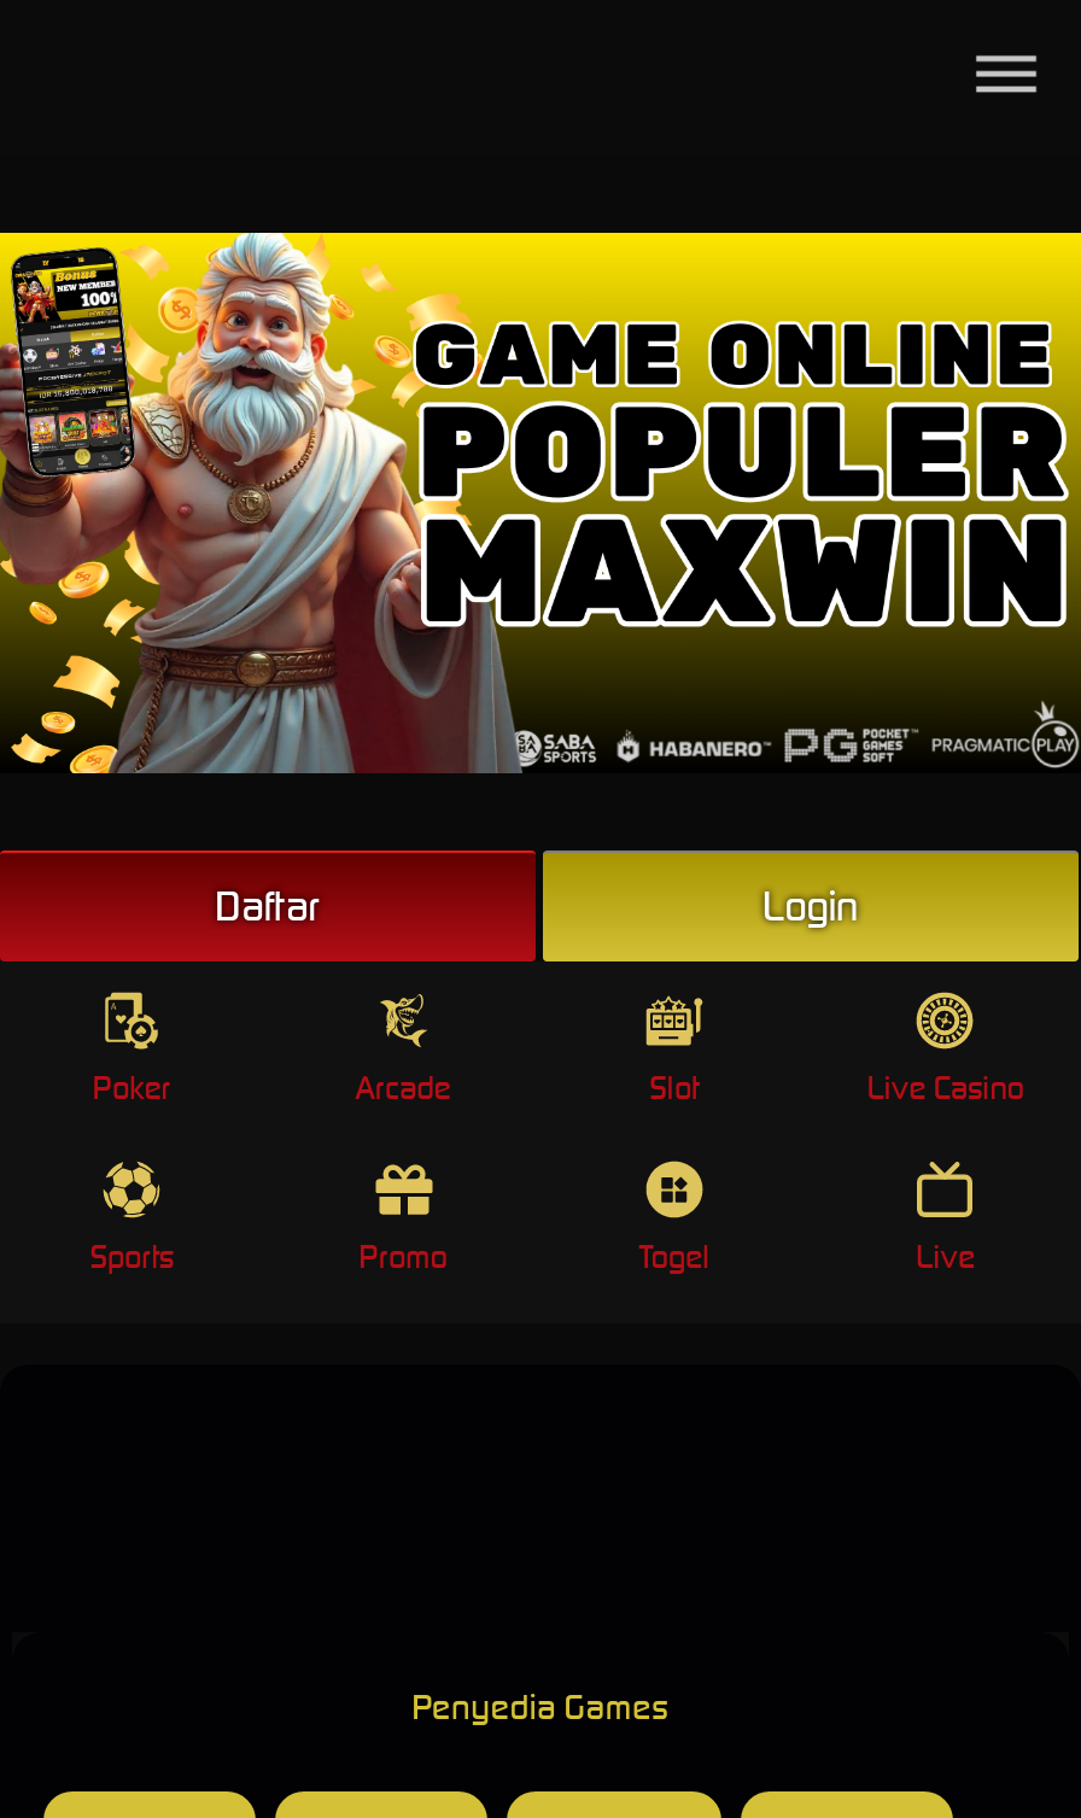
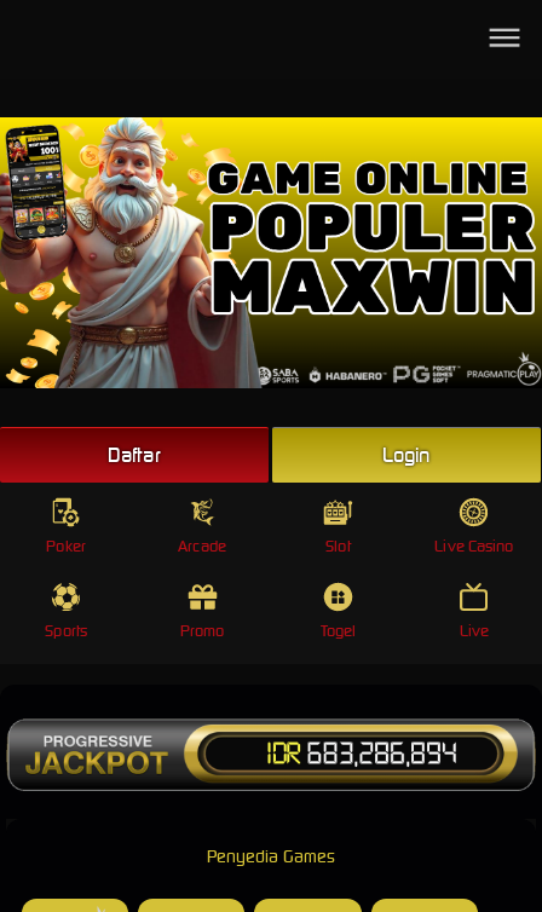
none -> [6,718,536,792] [image]

